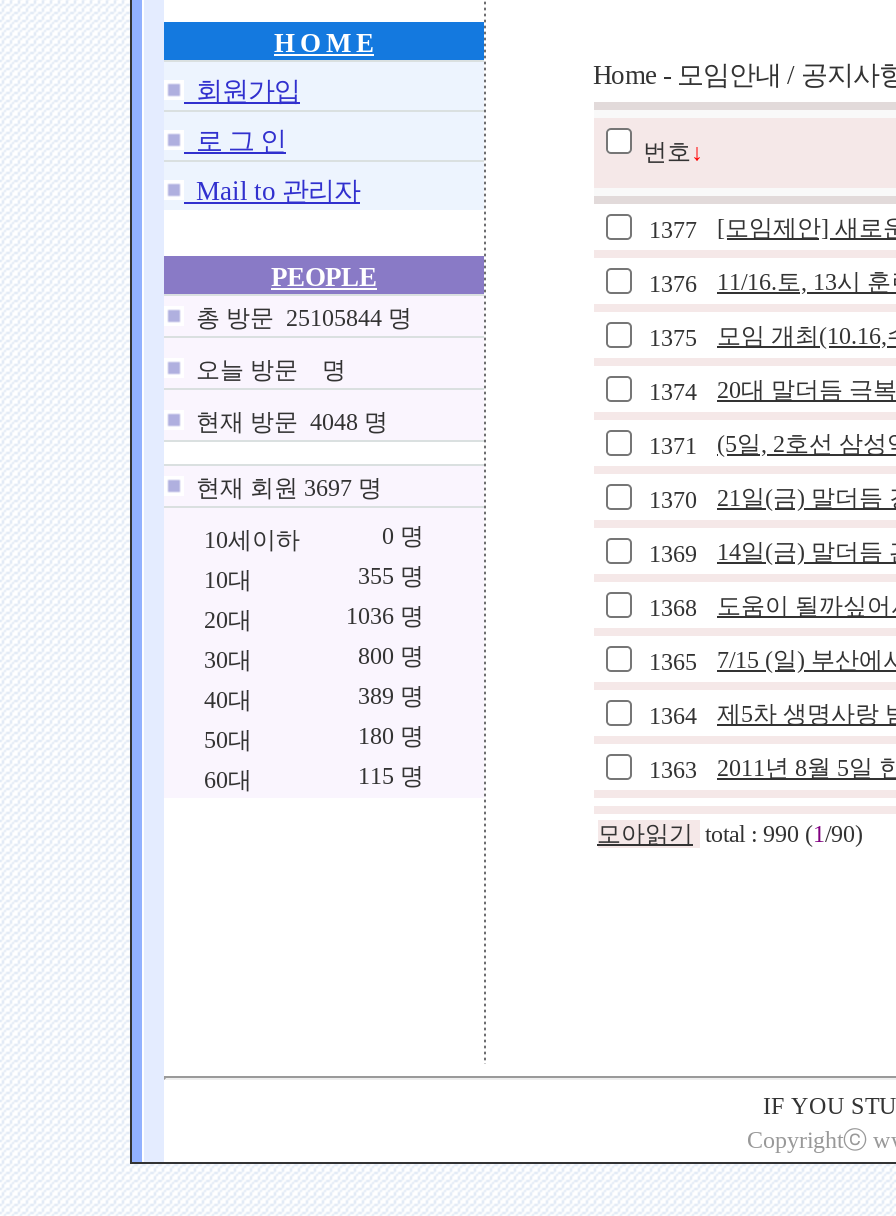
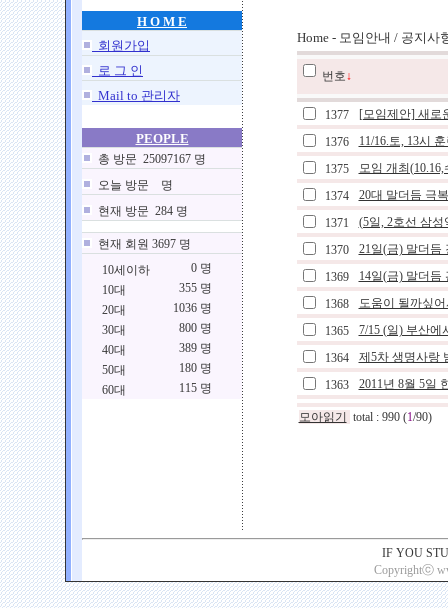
[184,304,412,332] 총 방문 25105844 명 -> [92,152,206,166] 총 방문 25097167 명
[184,408,388,436] 현재 방문 4048 명 -> [92,204,188,218] 현재 방문 284 명

